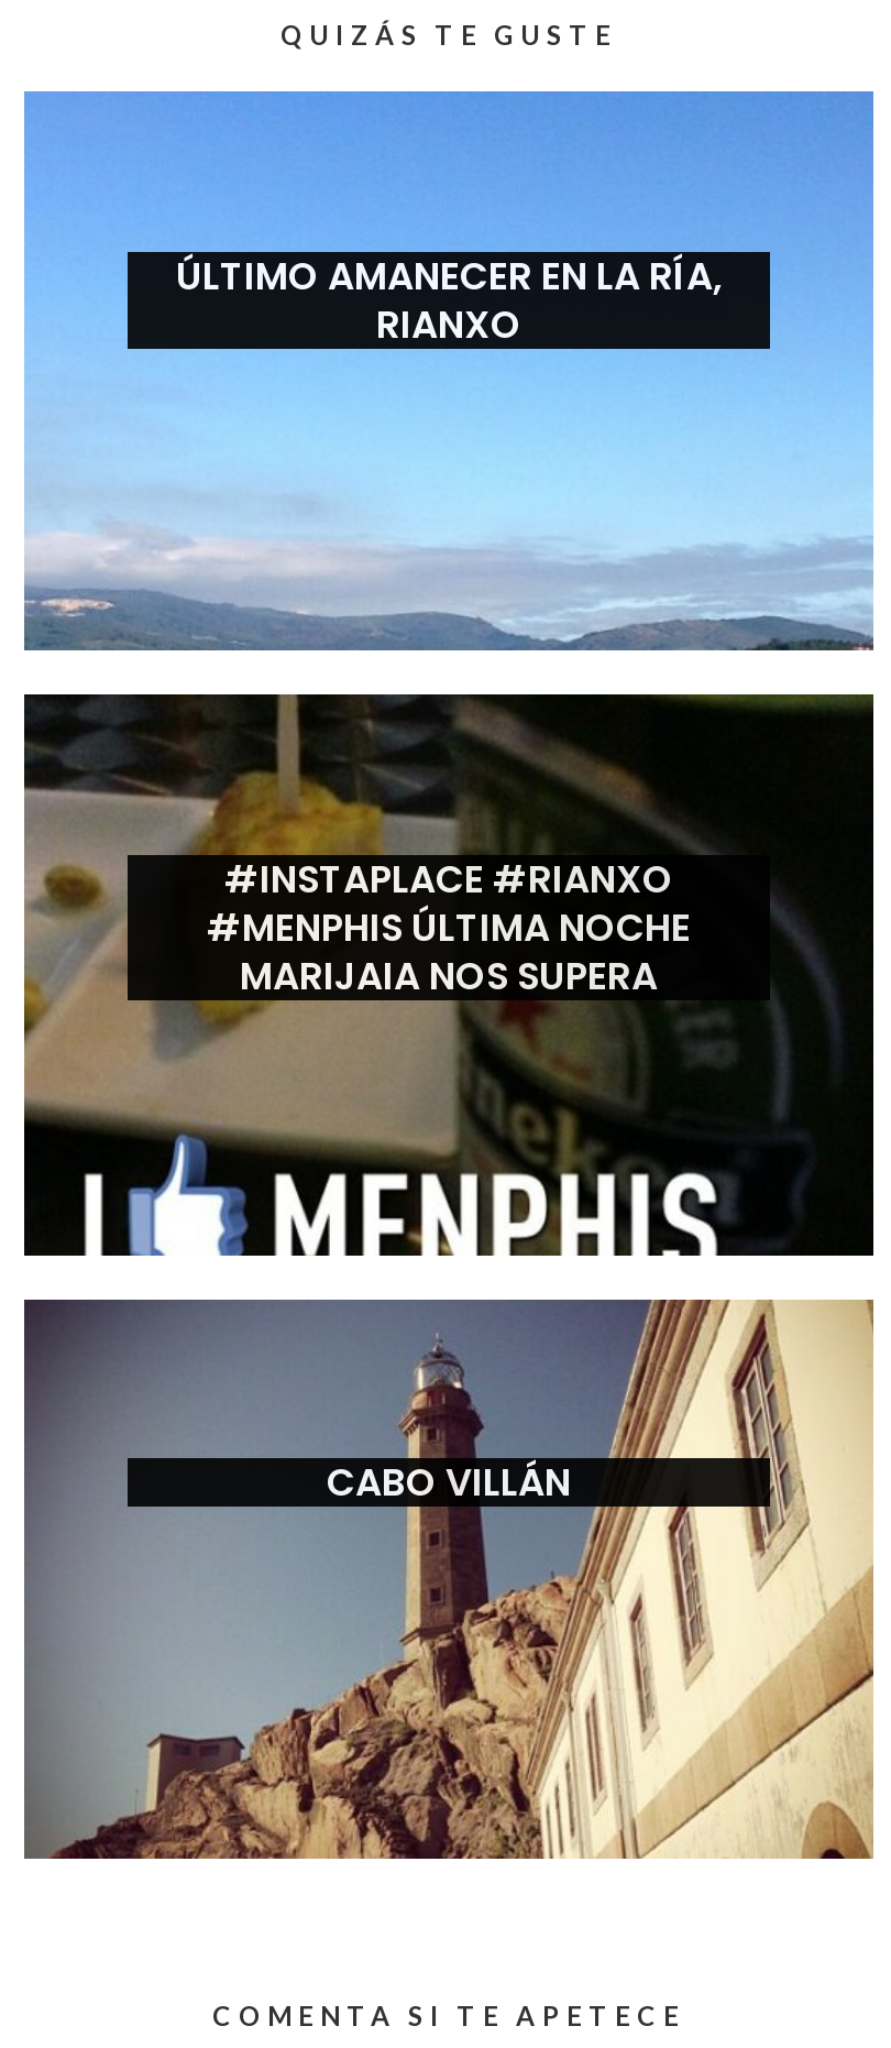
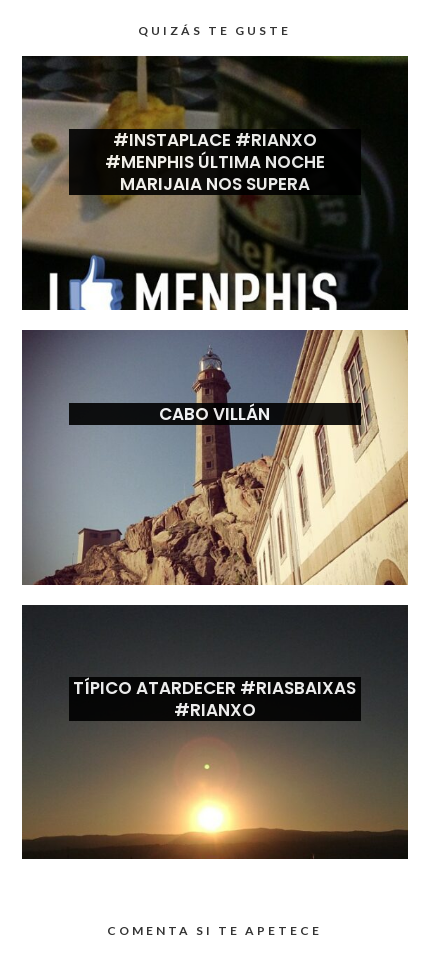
[22,89,876,653] [image] | ÚLTIMO AMANECER EN LA RÍA, | RIANXO -> none
moved [20,692,867,1510] -> [20,55,405,426]: [image] | #INSTAPLACE #RIANXO | #MENPHIS ÚLTIMA NOCHE | MARIJAIA NOS SUPERA | CABO VILLÁN
moved [33,1295,876,1863] -> [26,329,409,587]: [image]
none -> [22,604,409,860] [image] | TÍPICO ATARDECER #RIASBAIXAS | #RIANXO

